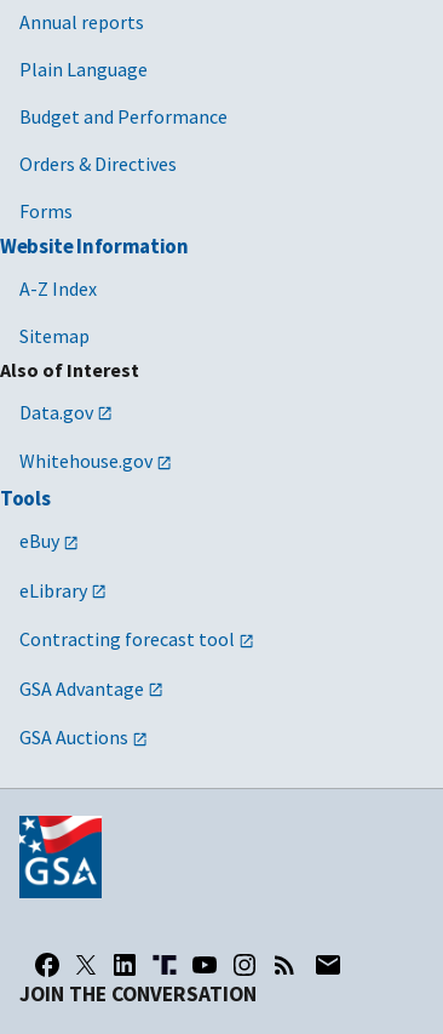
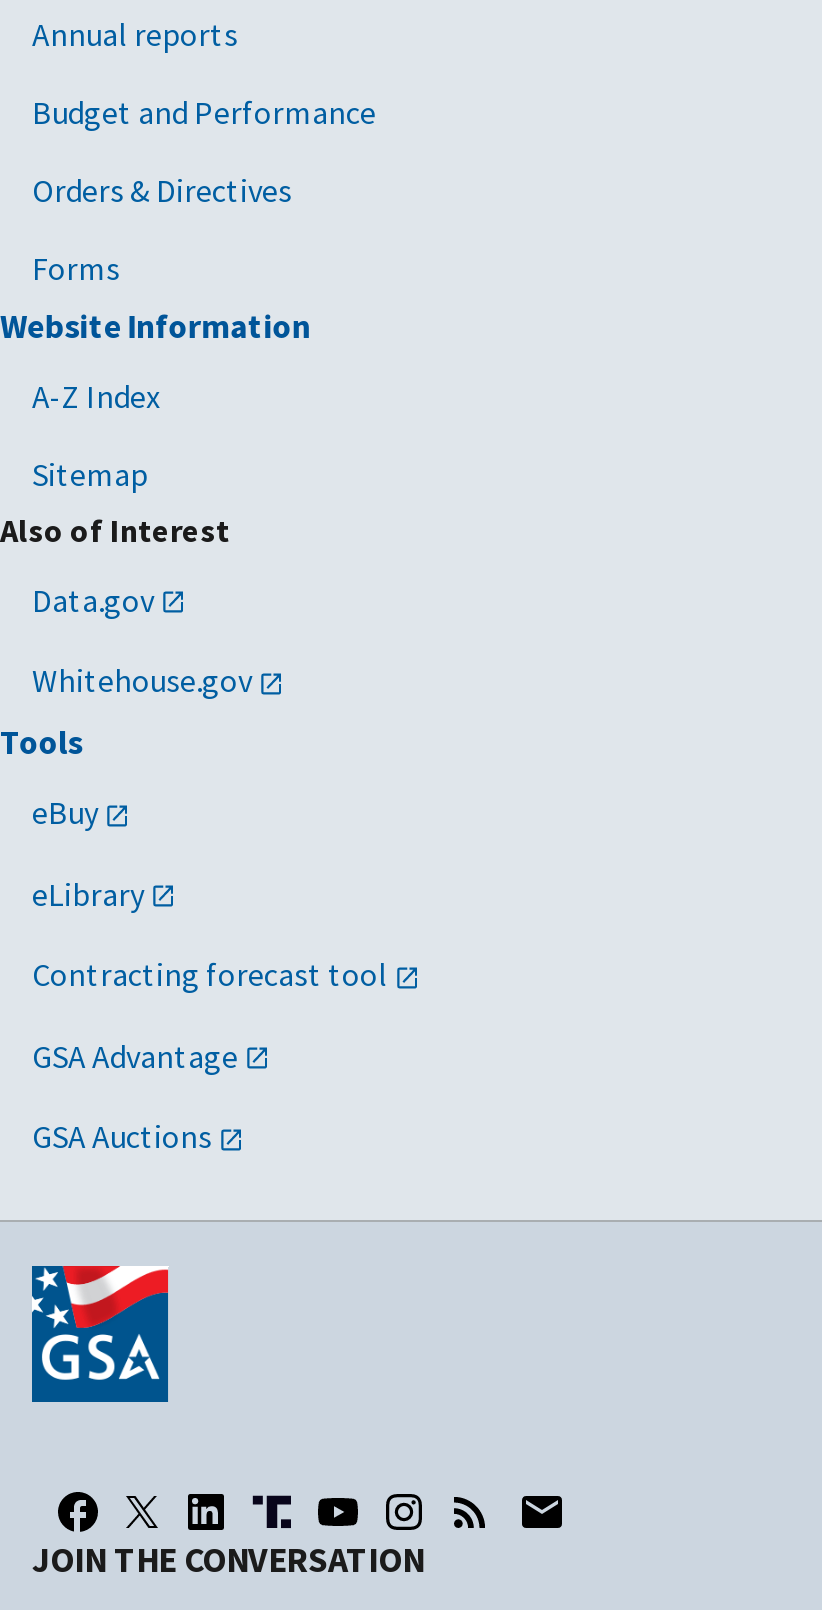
[19,57,148,81] Plain Language -> none

